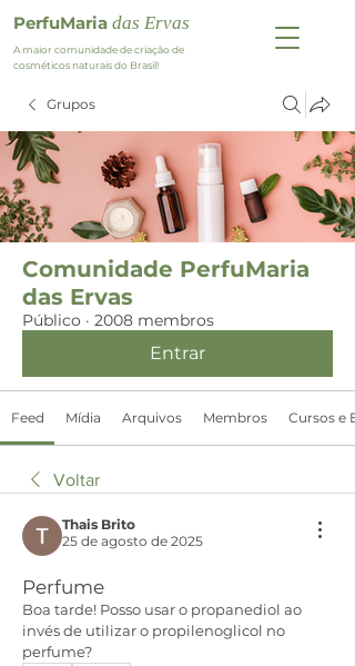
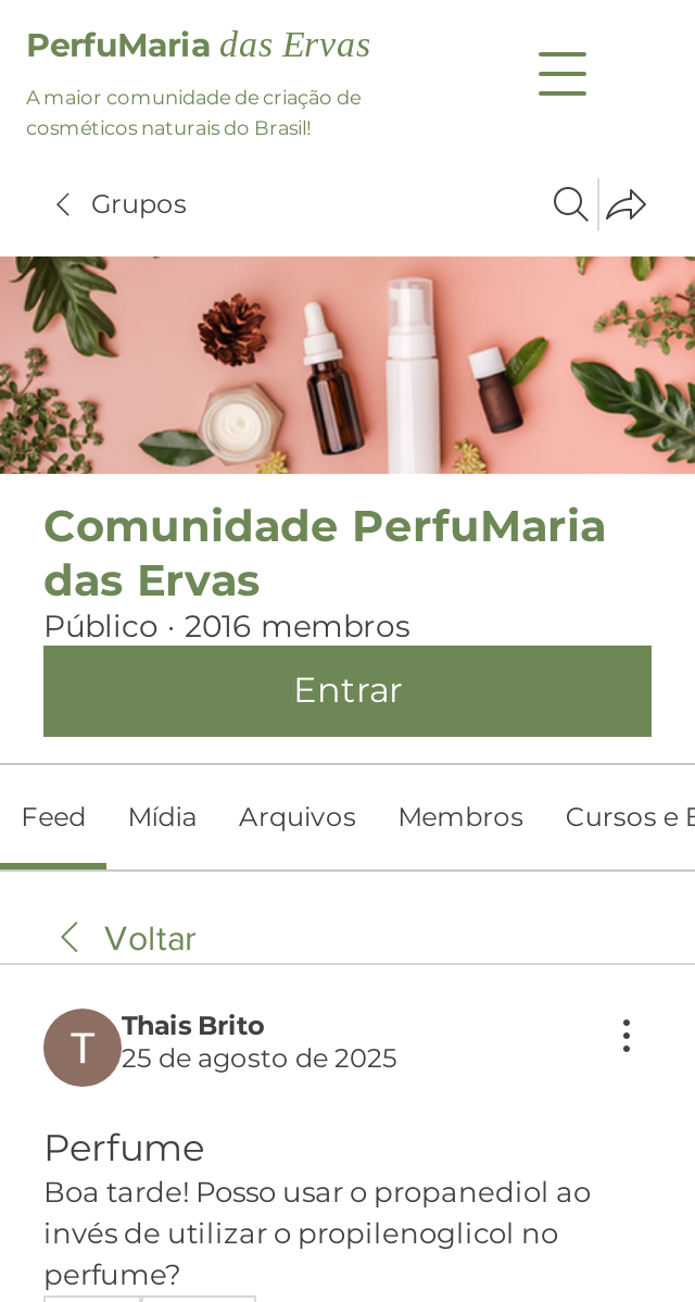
[22,310,214,330] Público · 2008 membros -> [43,606,410,646] Público · 2016 membros

